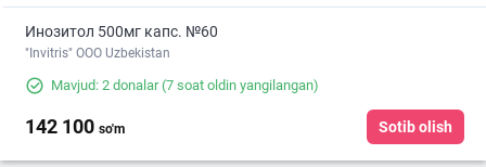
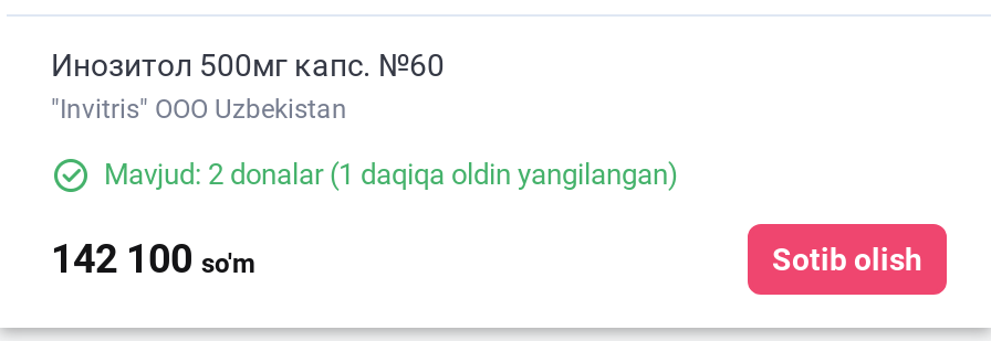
[51,77,319,93] Mavjud: 2 donalar (7 soat oldin yangilangan) -> [104,158,679,191] Mavjud: 2 donalar (1 daqiqa oldin yangilangan)

